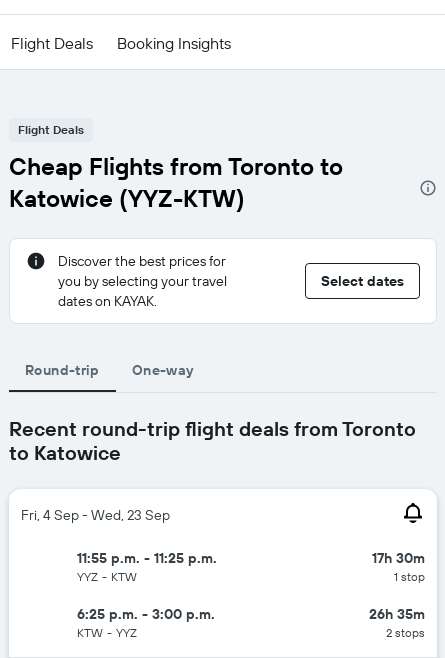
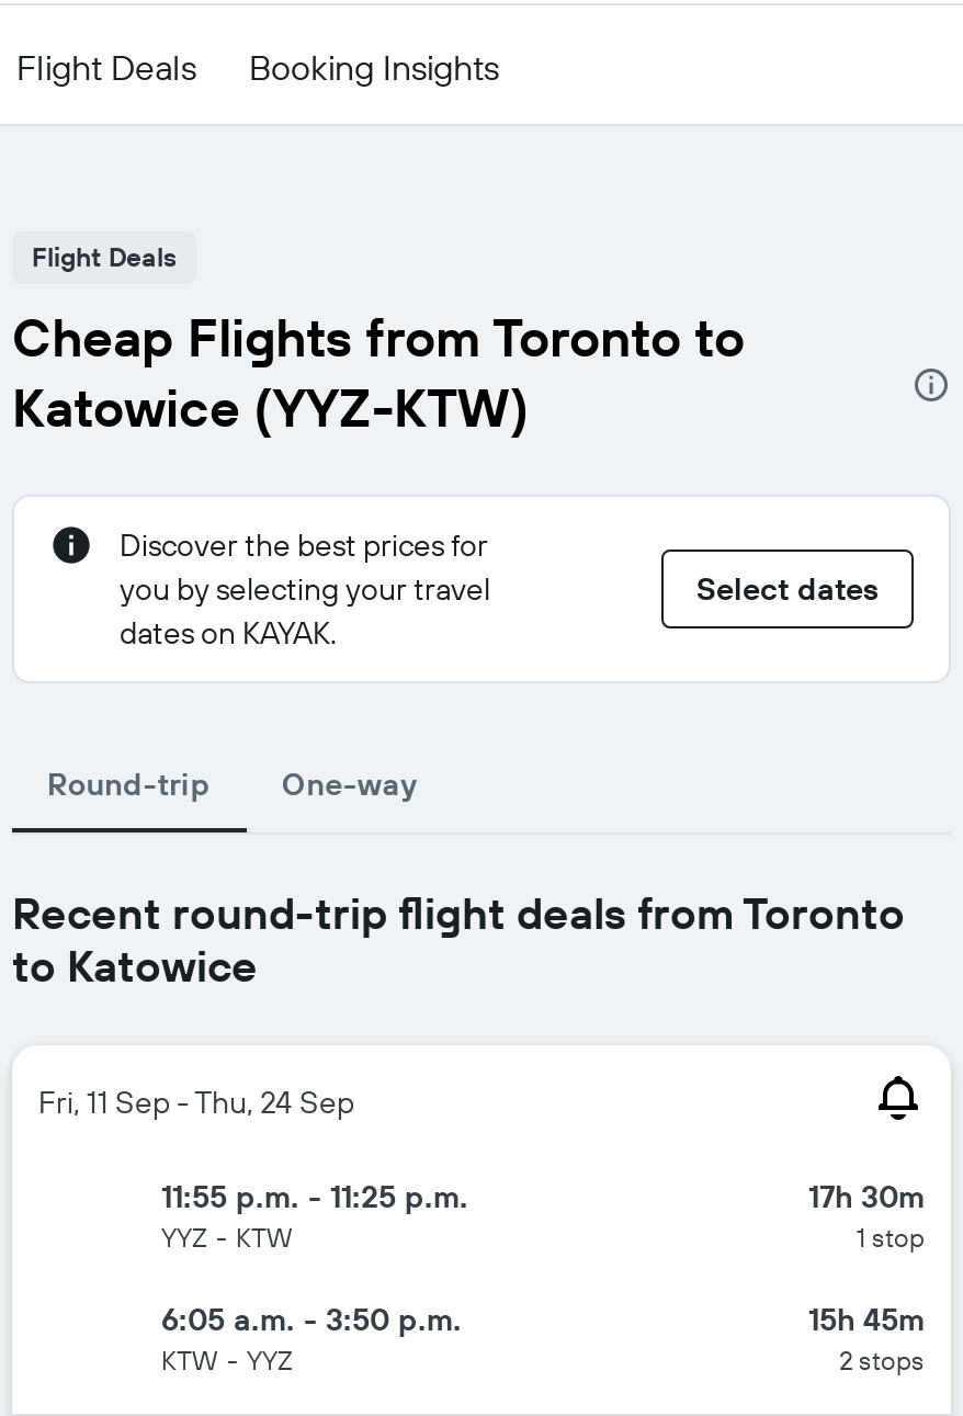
[21,506,170,524] Fri, 4 Sep - Wed, 23 Sep -> [38,1083,354,1122] Fri, 11 Sep - Thu, 24 Sep
[77,605,215,623] 6:25 p.m. - 3:00 p.m. -> [161,1300,462,1339] 6:05 a.m. - 3:50 p.m.
[369,605,425,623] 26h 35m -> [808,1300,925,1339] 15h 45m

